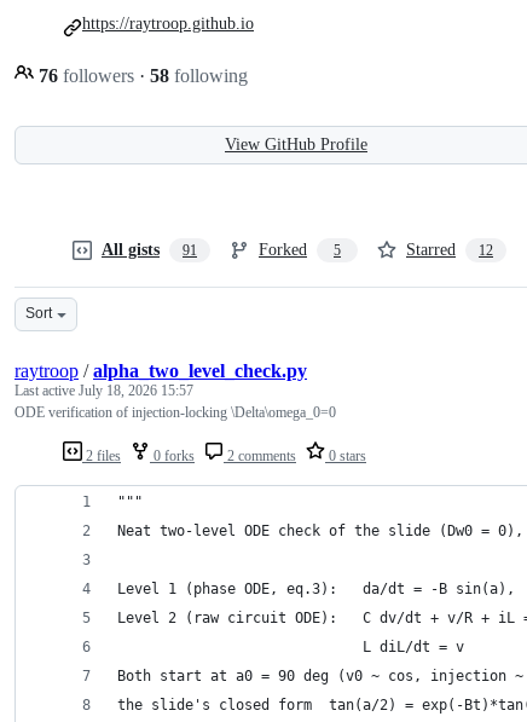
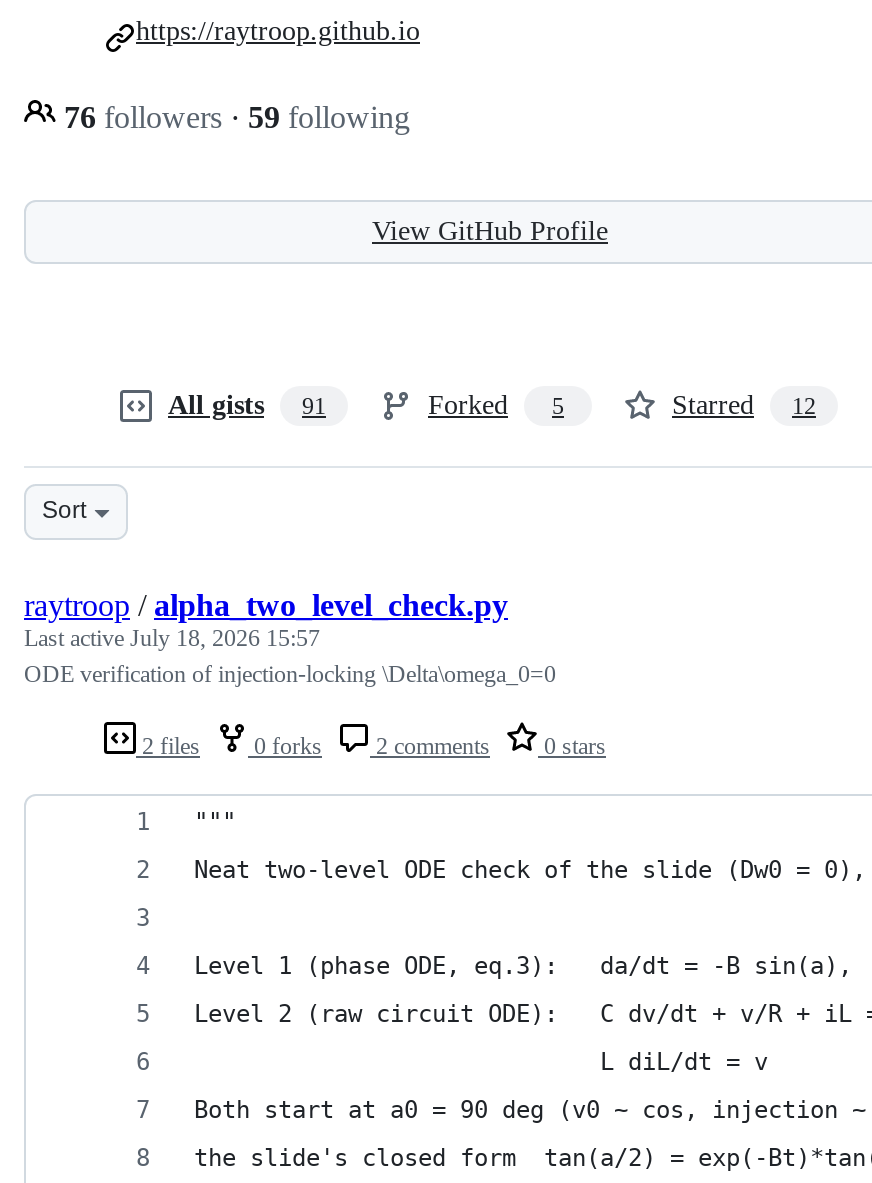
[39,65,248,86] 76 followers · 58 following -> [64,100,410,134] 76 followers · 59 following

